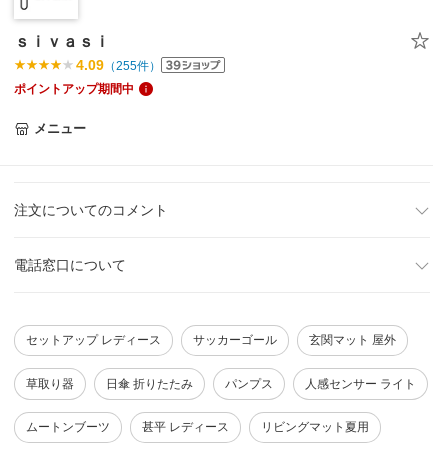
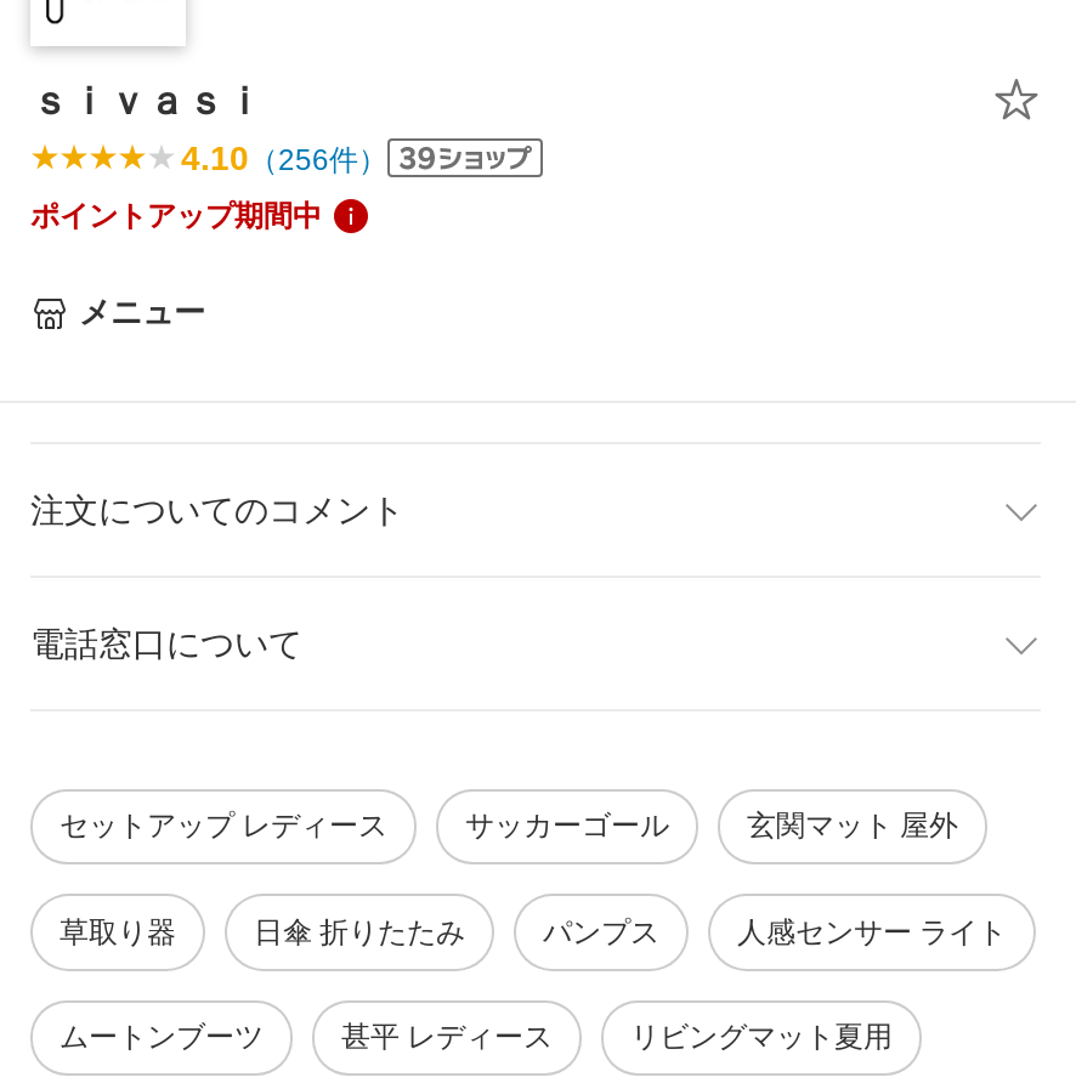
[76,57,161,73] 4.09（255件） -> [181,139,387,178] 4.10（256件）

